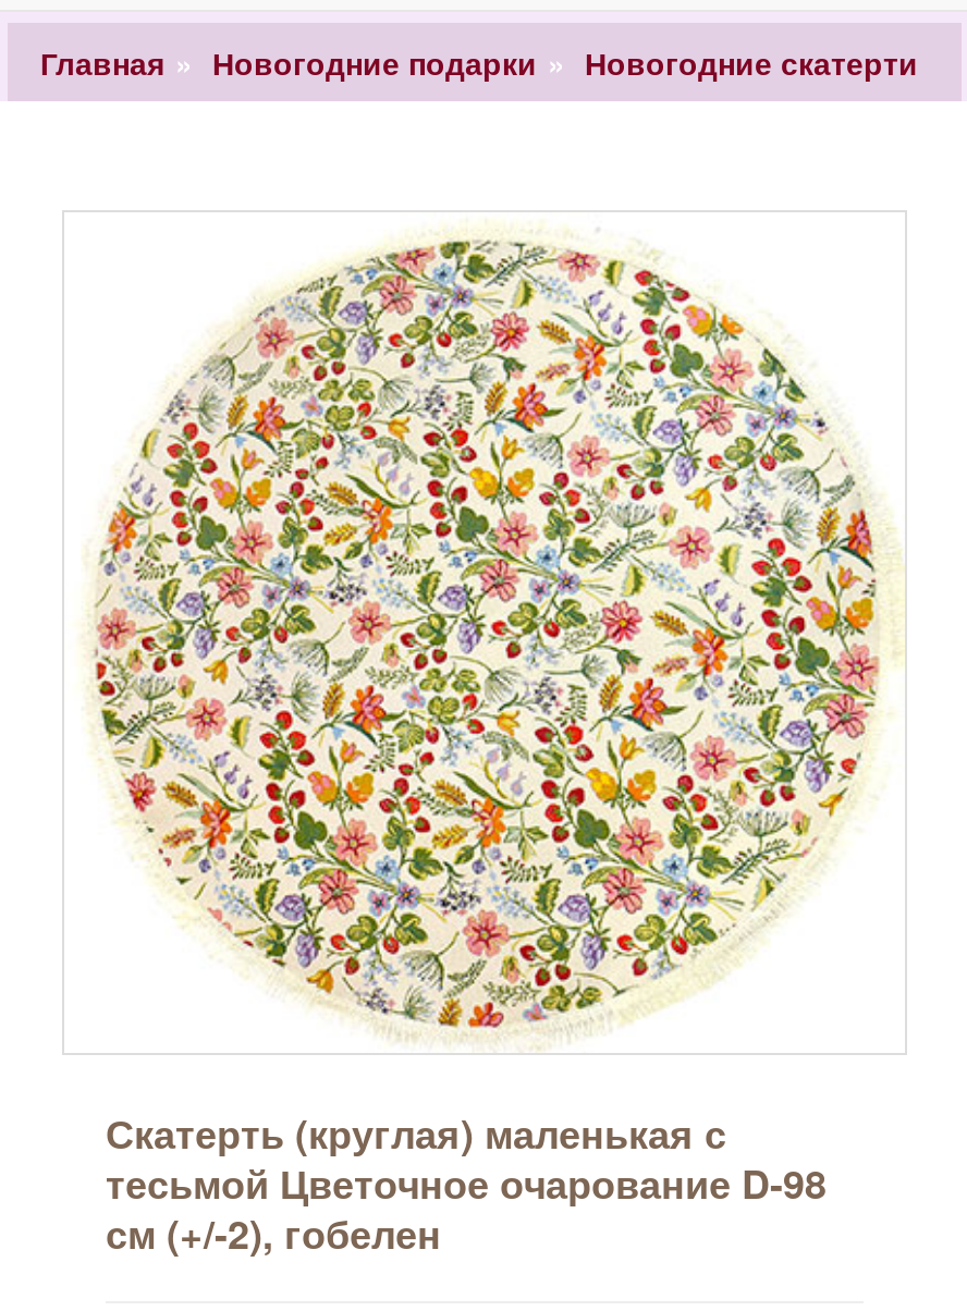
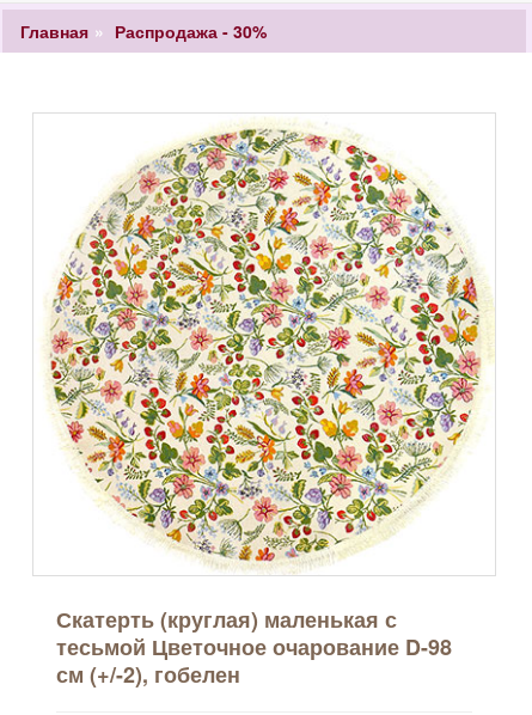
[212,40,918,84] Новогодние подарки | Новогодние скатерти -> [115,19,267,43] Распродажа - 30%

